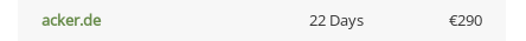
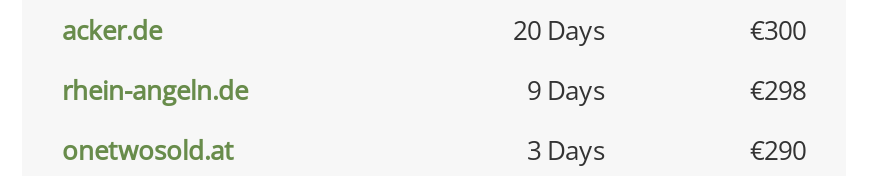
[309,9,363,30] 22 Days -> [62,12,806,168] 20 Days | €300 | rhein-angeln.de | 9 Days | €298 | onetwosold.at | 3 Days

